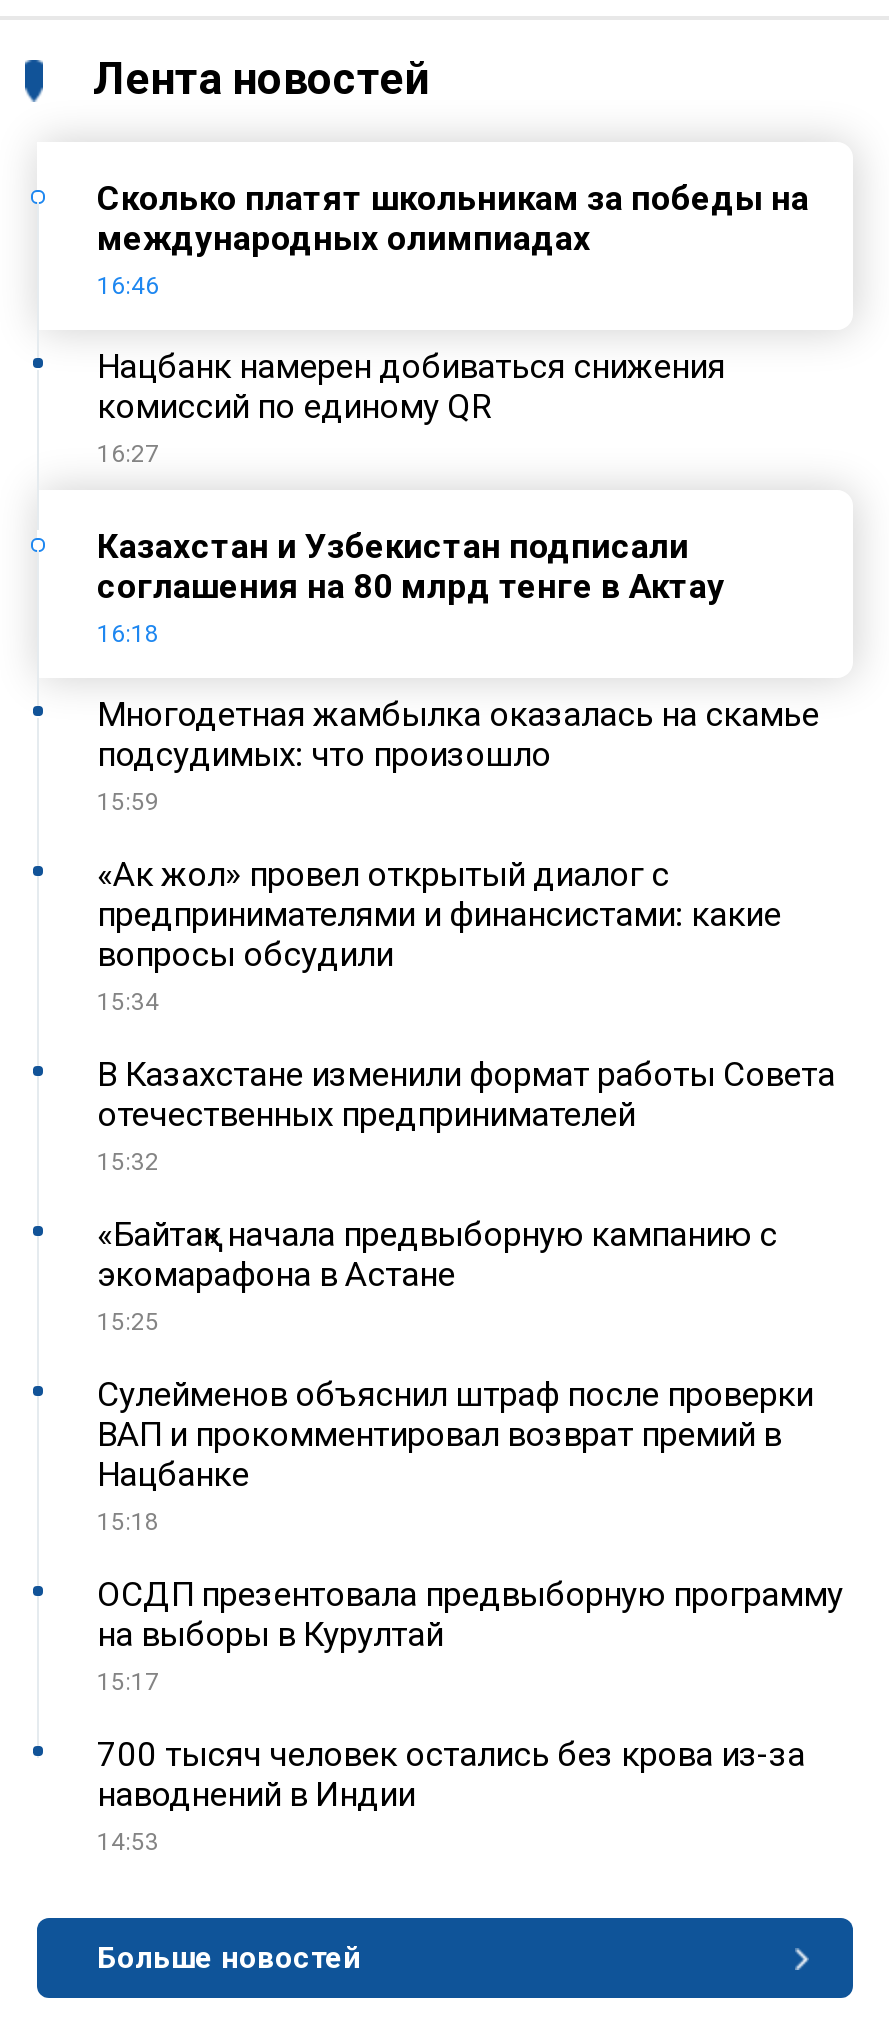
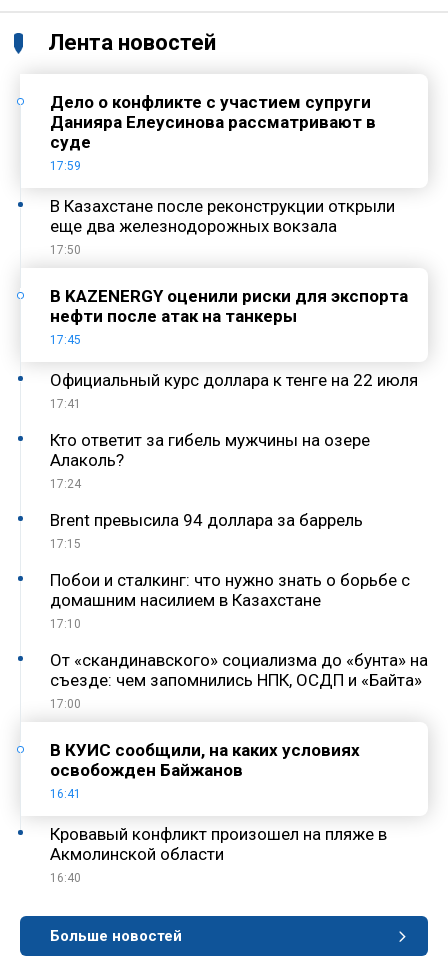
[97,178,809,300] Сколько платят школьникам за победы на | международных олимпиадах | 16:46 -> [50,92,376,173] Дело о конфликте с участием супруги | Данияра Елеусинова рассматривают в | суде | 17:59
[97,346,725,468] Нацбанк намерен добиваться снижения | комиссий по единому QR | 16:27 -> [50,196,395,257] В Казахстане после реконструкции открыли | еще два железнодорожных вокзала | 17:50
[97,526,725,648] Казахстан и Узбекистан подписали | соглашения на 80 млрд тенге в Актау | 16:18 -> [50,286,408,347] В KAZENERGY оценили риски для экспорта | нефти после атак на танкеры | 17:45
[97,694,819,816] Многодетная жамбылка оказалась на скамье | подсудимых: что произошло | 15:59 -> [50,370,418,411] Официальный курс доллара к тенге на 22 июля | 17:41
[97,854,781,1016] «Ак жол» провел открытый диалог с | предпринимателями и финансистами: какие | вопросы обсудили | 15:34 -> [50,430,370,491] Кто ответит за гибель мужчины на озере | Алаколь? | 17:24
[97,1054,835,1176] В Казахстане изменили формат работы Совета | отечественных предпринимателей | 15:32 -> [50,510,363,551] Brent превысила 94 доллара за баррель | 17:15
[97,1214,777,1336] «Байтақ» начала предвыборную кампанию с | экомарафона в Астане | 15:25 -> [50,570,410,631] Побои и сталкинг: что нужно знать о борьбе с | домашним насилием в Казахстане | 17:10
[97,1374,813,1536] Сулейменов объяснил штраф после проверки | ВАП и прокомментировал возврат премий в | Нацбанке | 15:18 -> [50,650,428,711] От «скандинавского» социализма до «бунта» на | съезде: чем запомнились НПК, ОСДП и «Байтақ» | 17:00
[97,1574,843,1696] ОСДП презентовала предвыборную программу | на выборы в Курултай | 15:17 -> [50,740,360,801] В КУИС сообщили, на каких условиях | освобожден Байжанов | 16:41
[97,1734,805,1856] 700 тысяч человек остались без крова из-за | наводнений в Индии | 14:53 -> [50,824,387,885] Кровавый конфликт произошел на пляже в | Акмолинской области | 16:40

